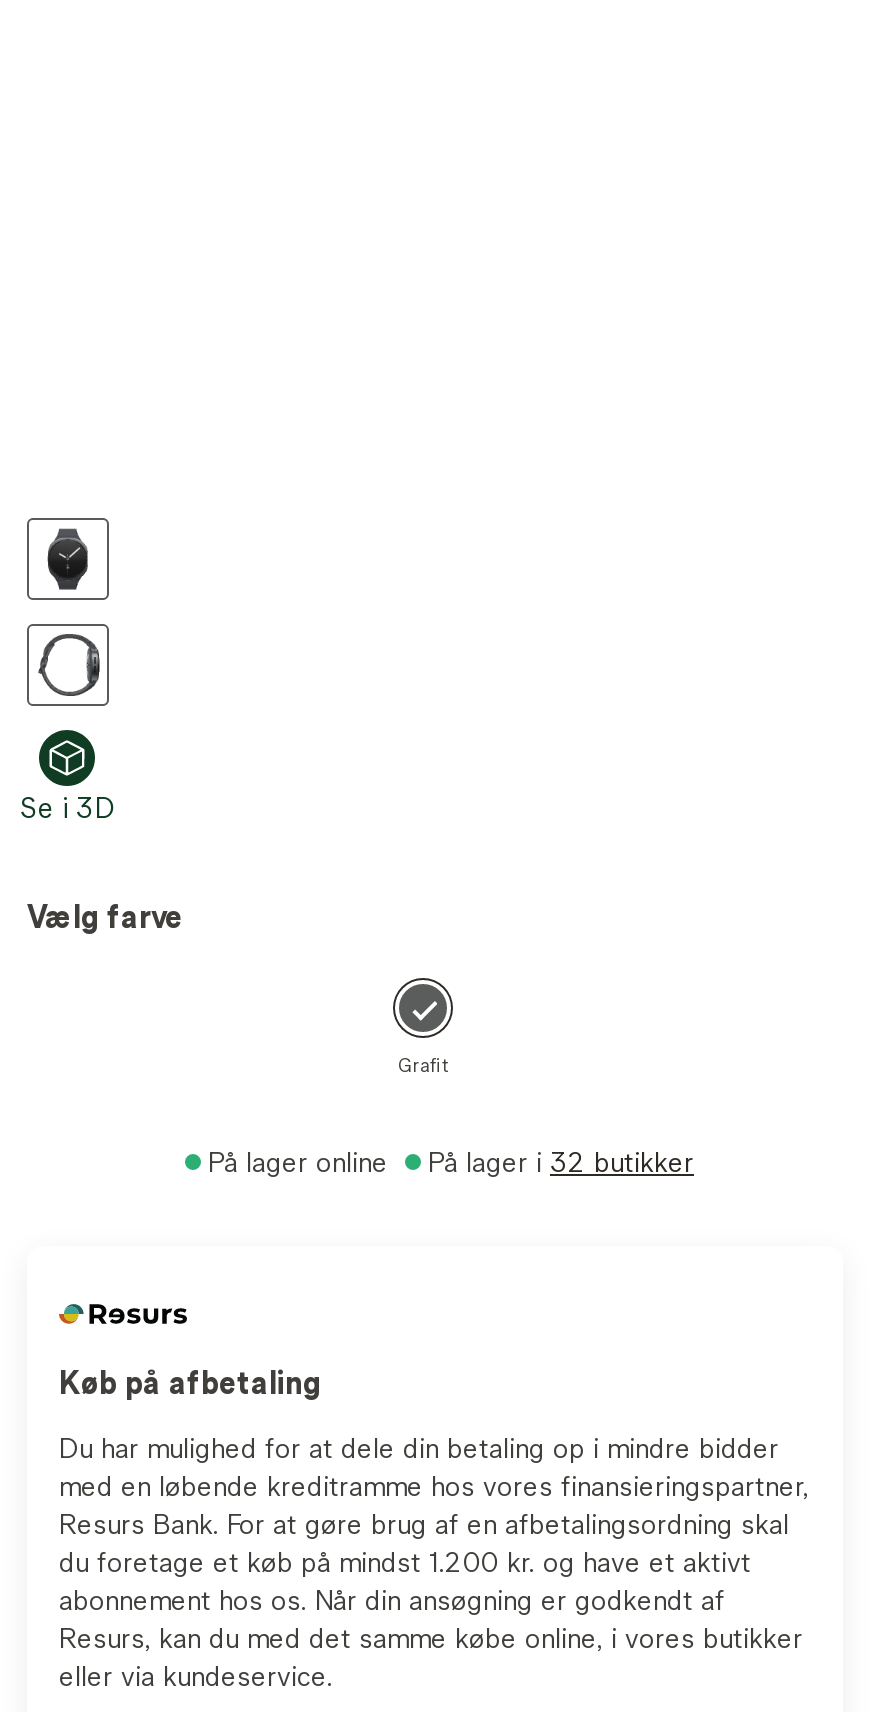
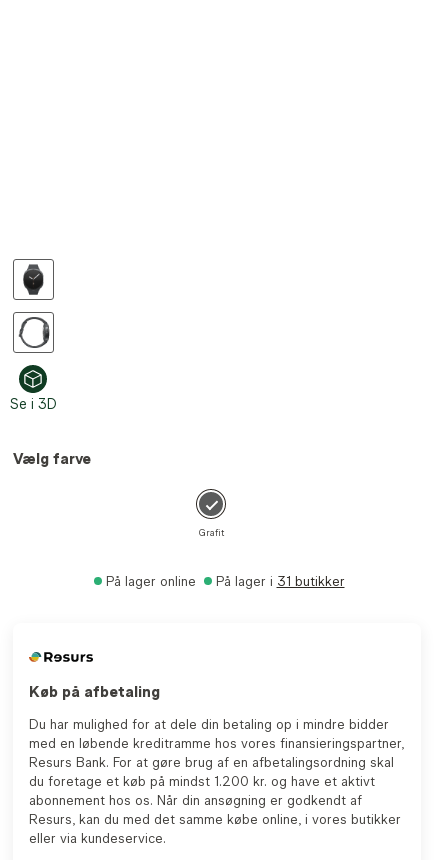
[428,1146,694,1178] På lager i 32 butikker -> [215,573,344,589] På lager i 31 butikker

